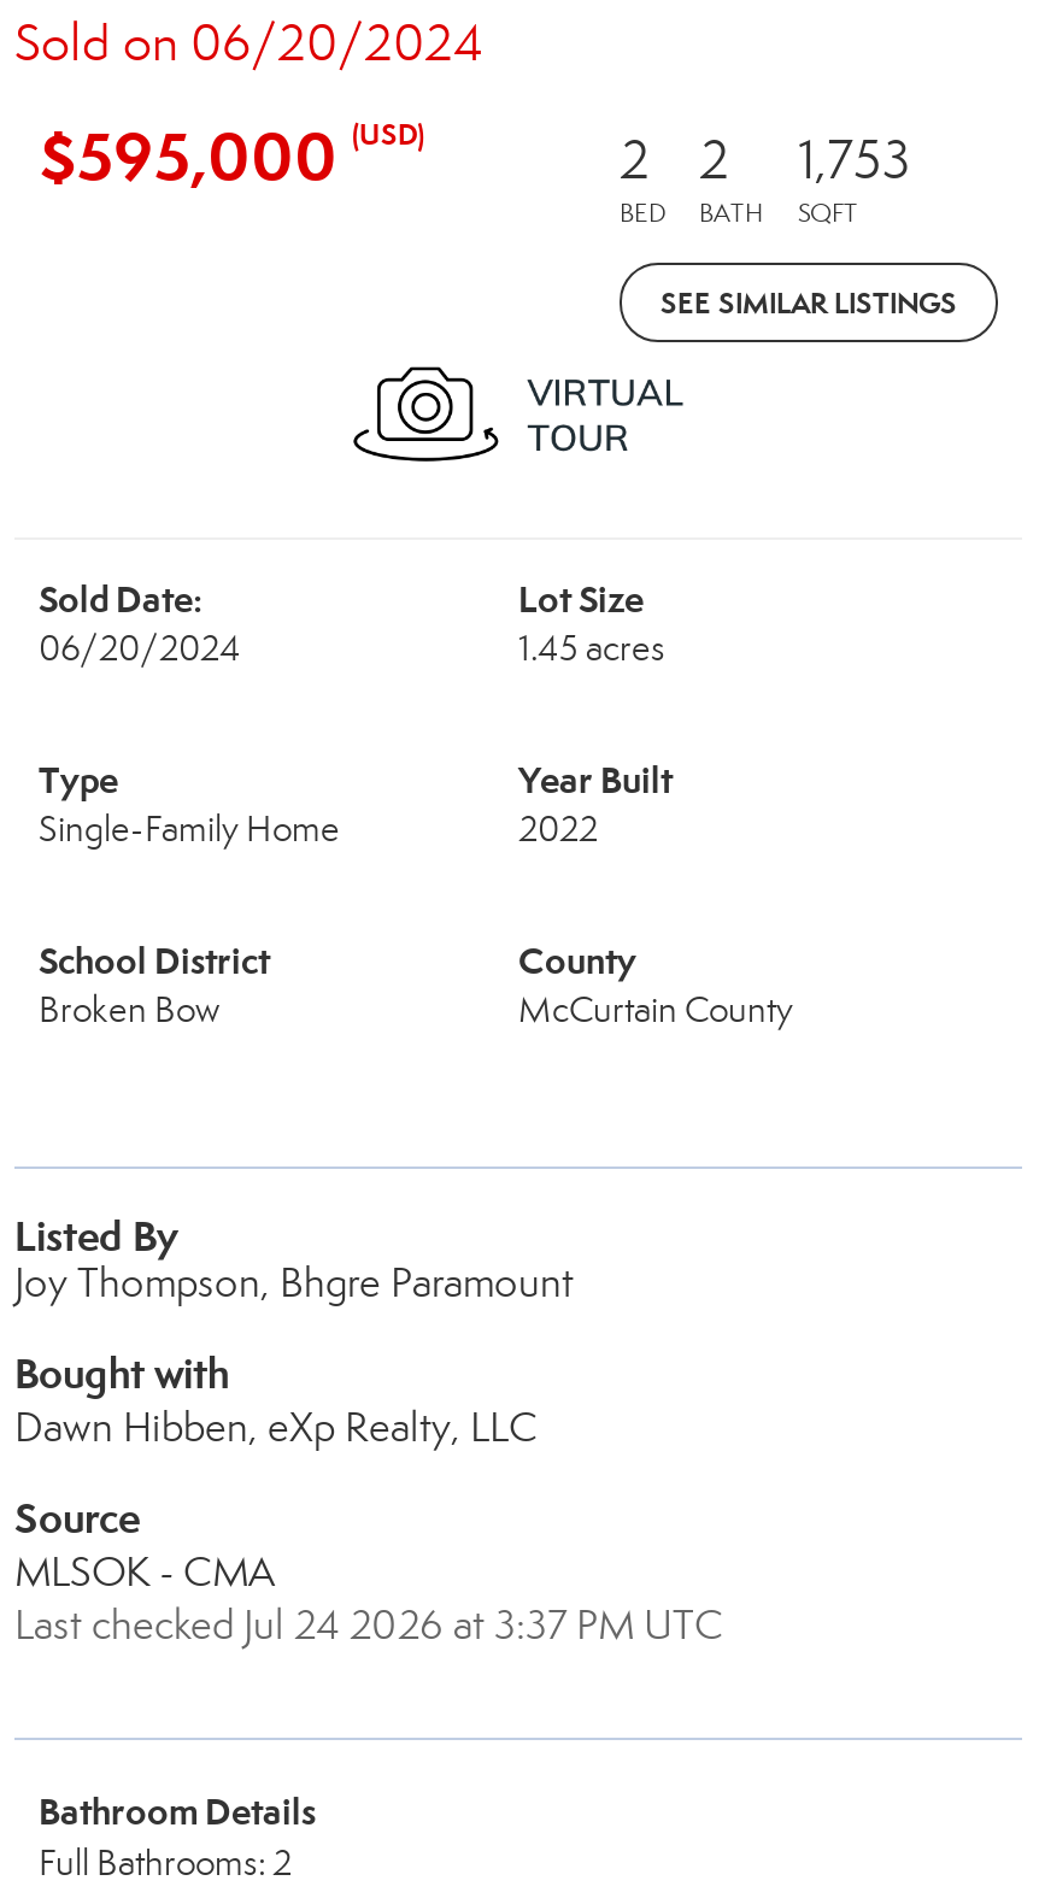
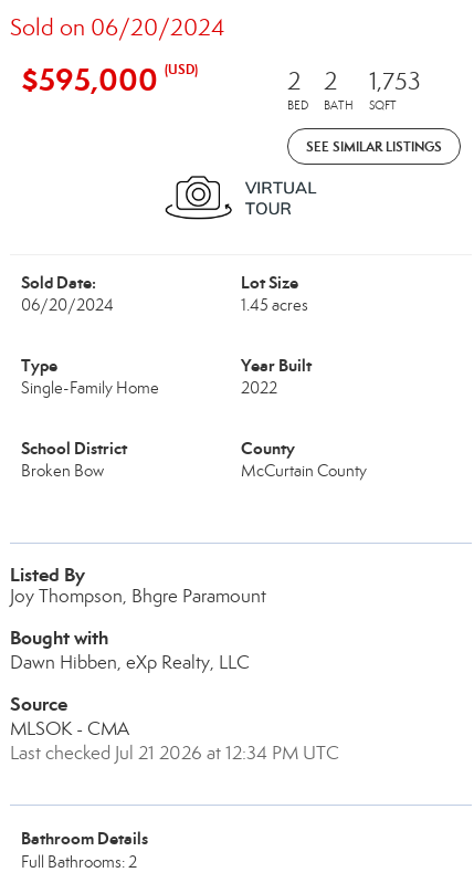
[14,1600,723,1651] Last checked Jul 24 2026 at 3:37 PM UTC -> [10,742,339,765] Last checked Jul 21 2026 at 12:34 PM UTC

